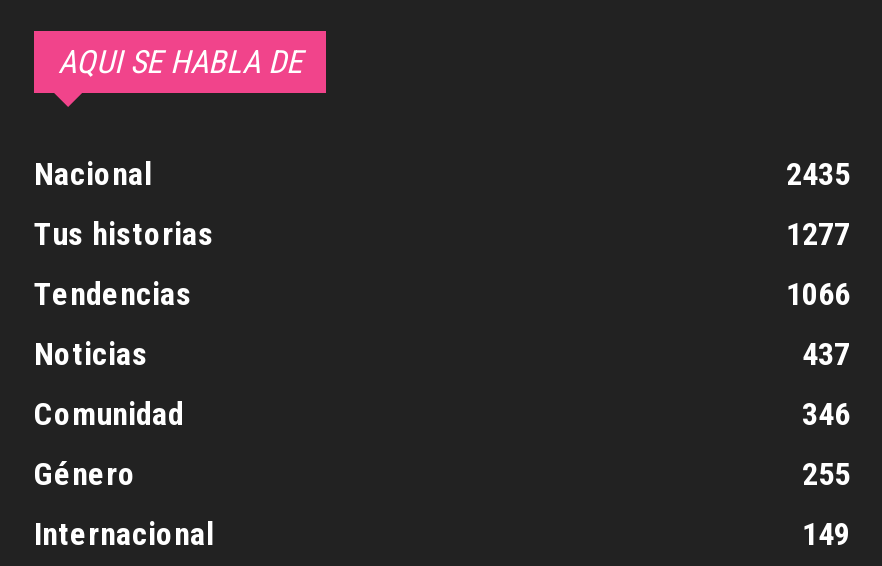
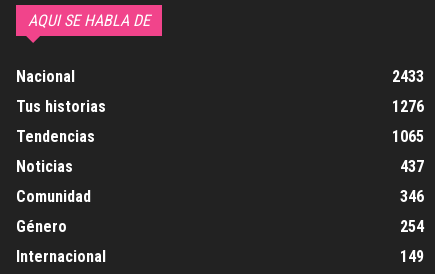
[786,155,850,193] 2435 -> [392,67,424,86] 2433
[786,215,850,253] 1277 -> [392,97,424,116] 1276
[786,275,850,313] 1066 -> [392,127,424,146] 1065
[802,455,850,493] 255 -> [400,217,424,236] 254

